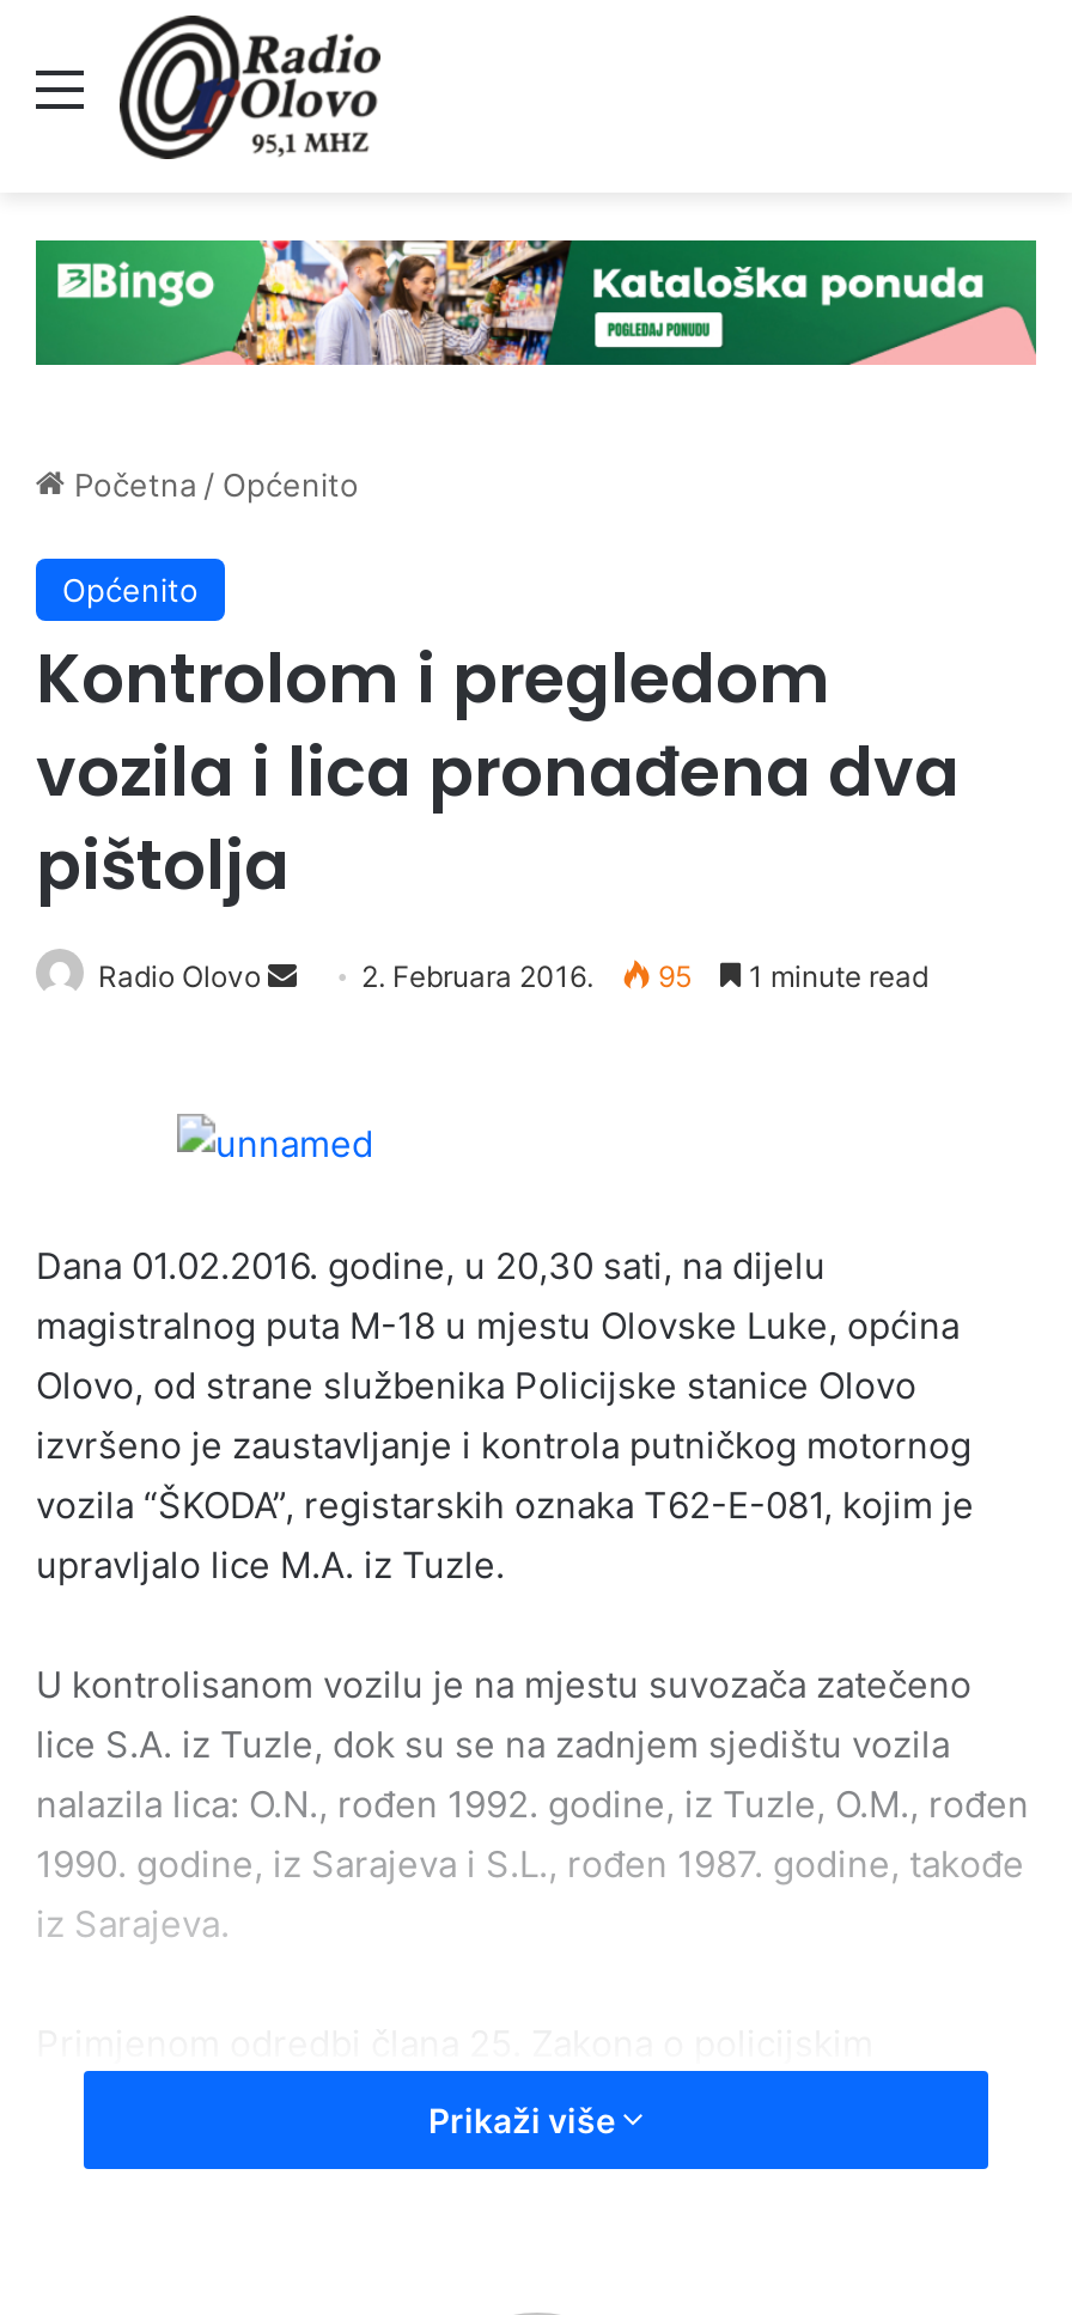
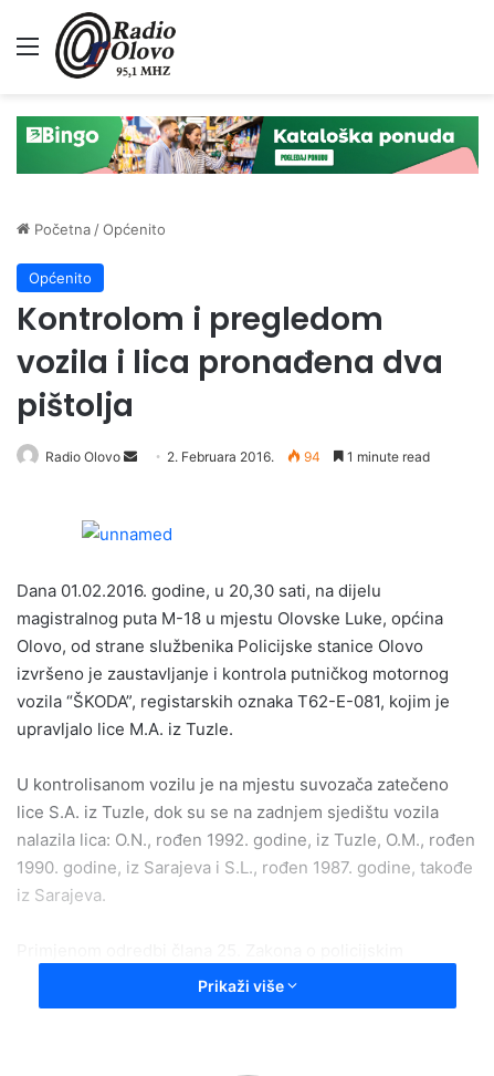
[651,958,692,993] 95 -> [301,448,320,465] 94

